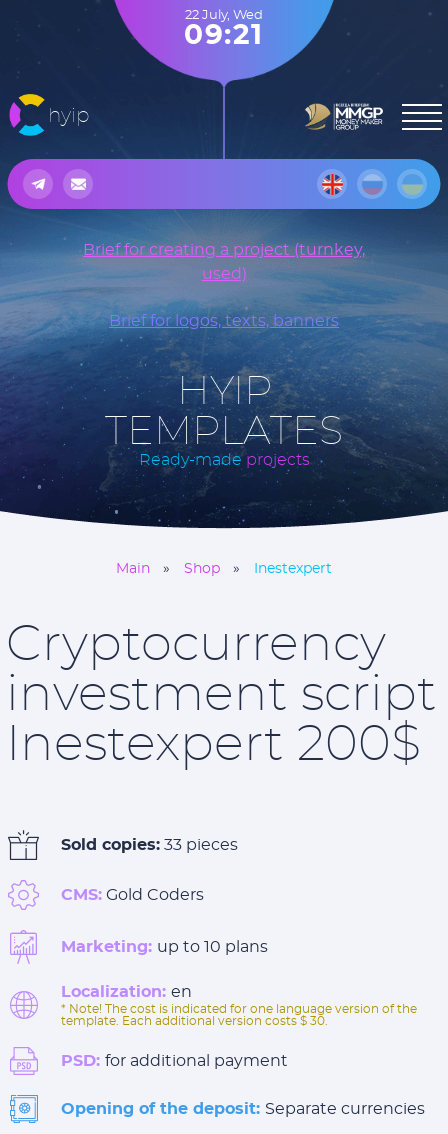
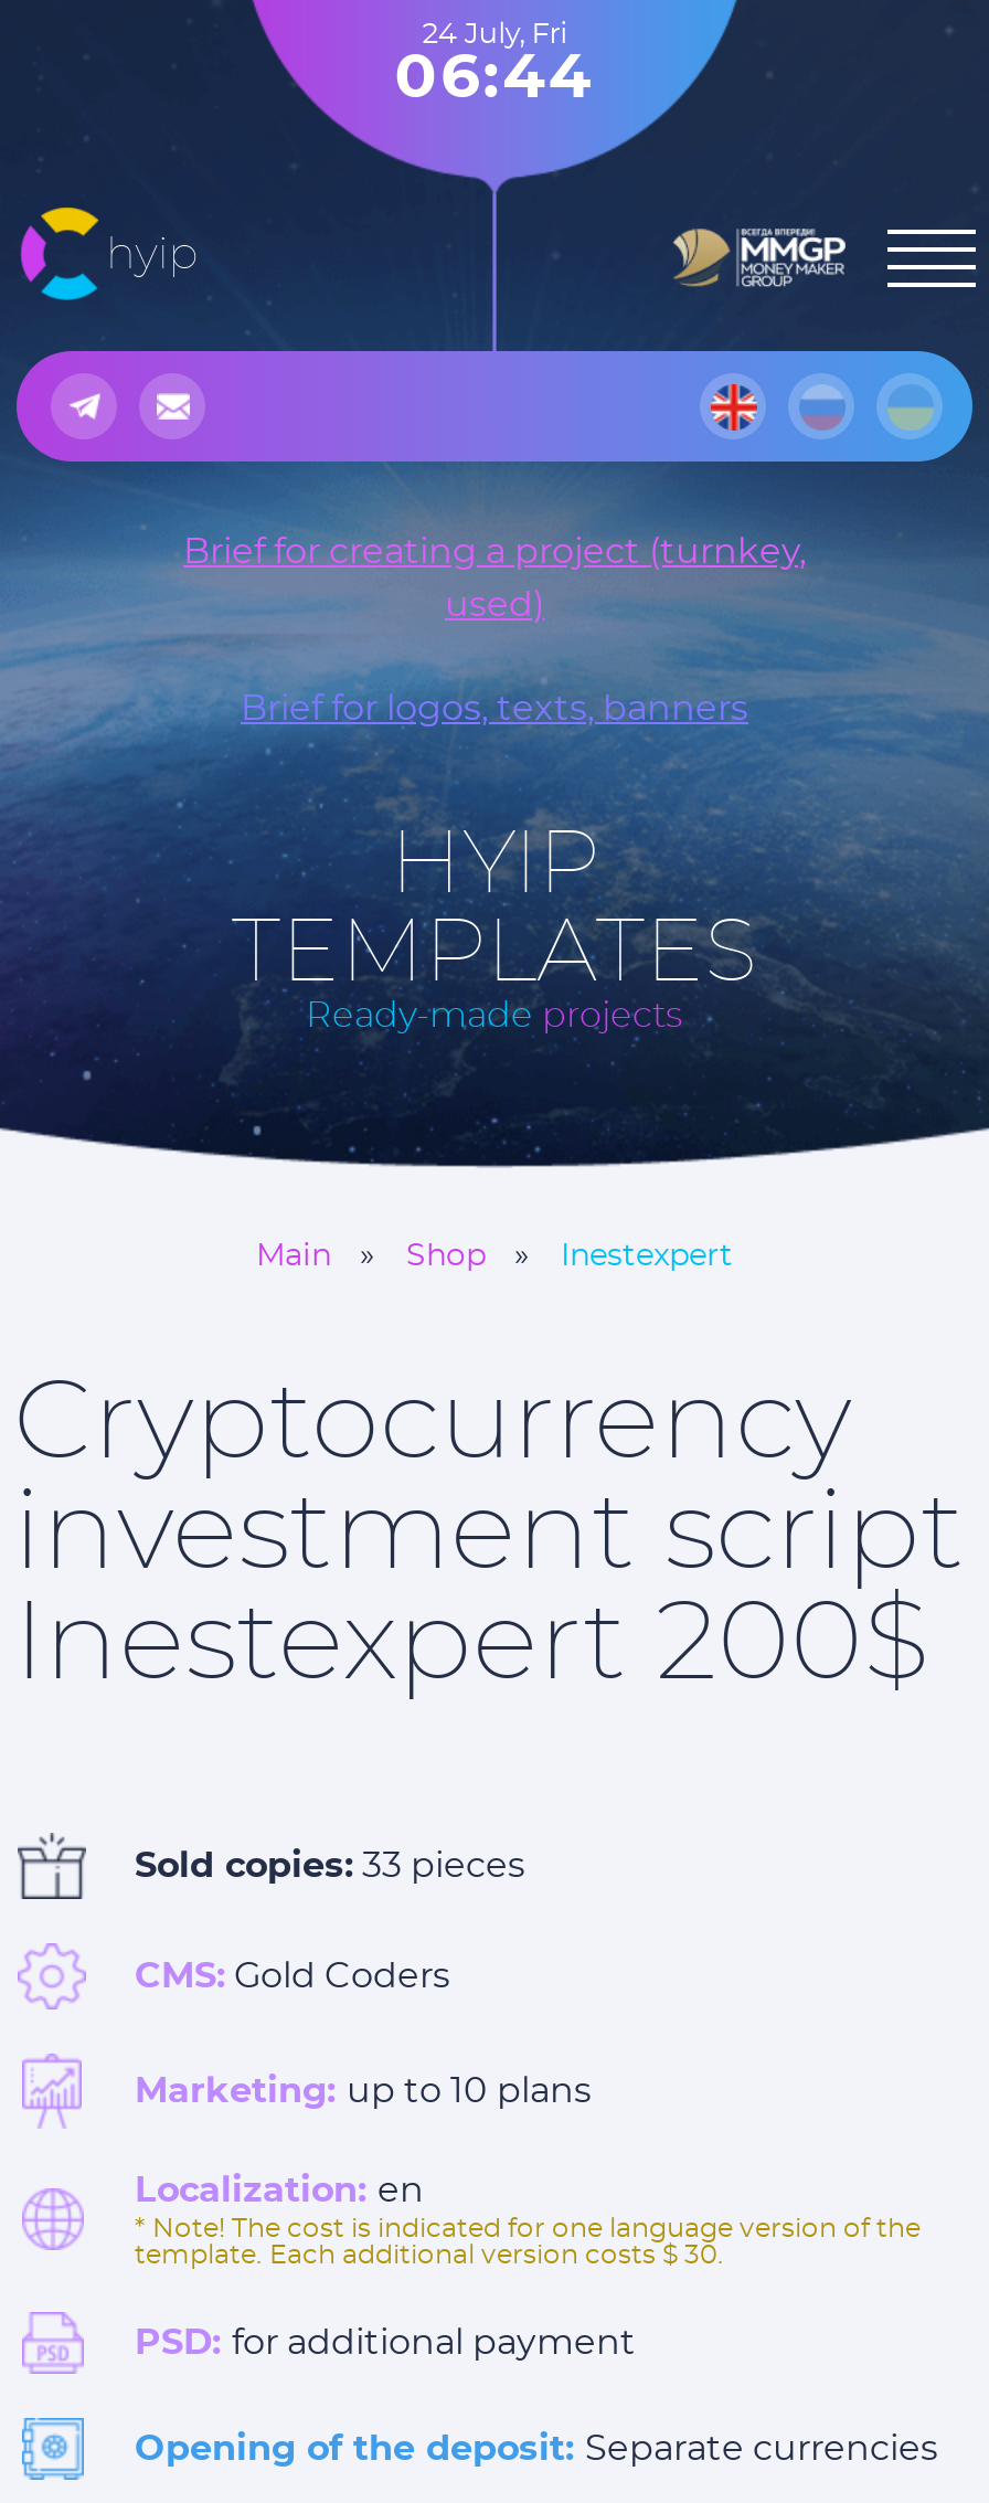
[185,9,263,22] 22 July, Wed -> [422,20,567,48] 24 July, Fri
[184,22,264,50] 09:21 -> [395,48,594,110] 06:44

